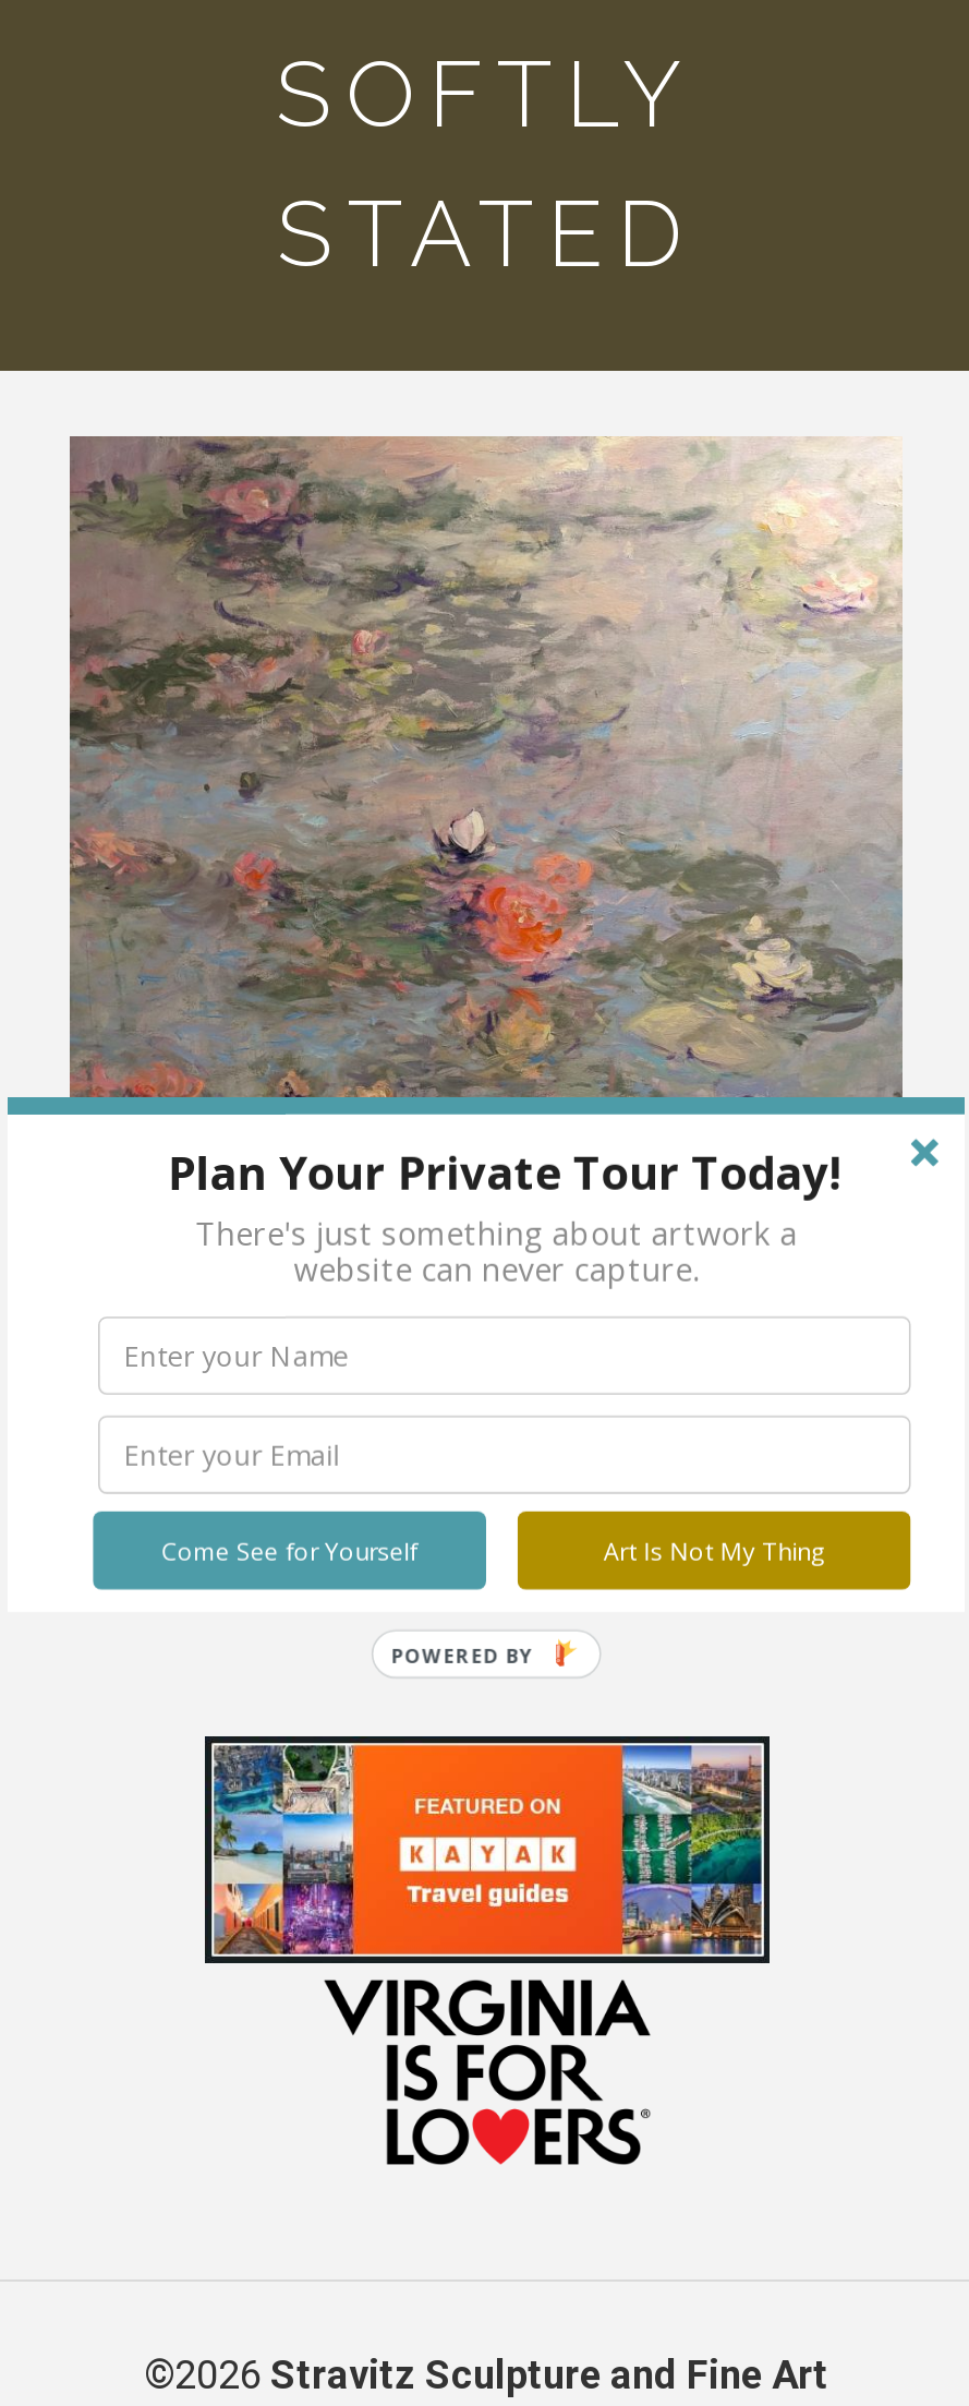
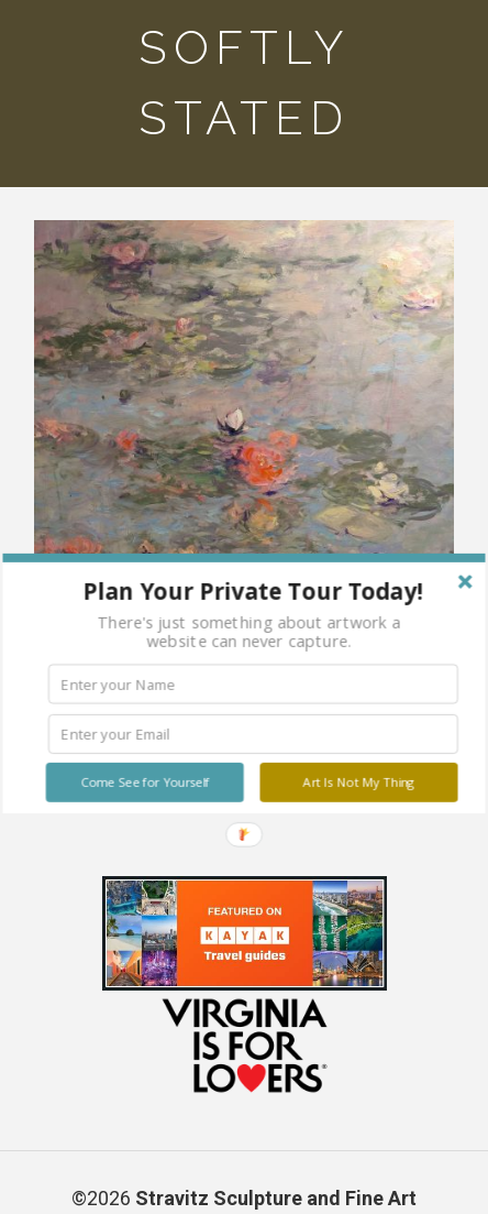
[391,1642,533,1668] POWERED BY -> none

